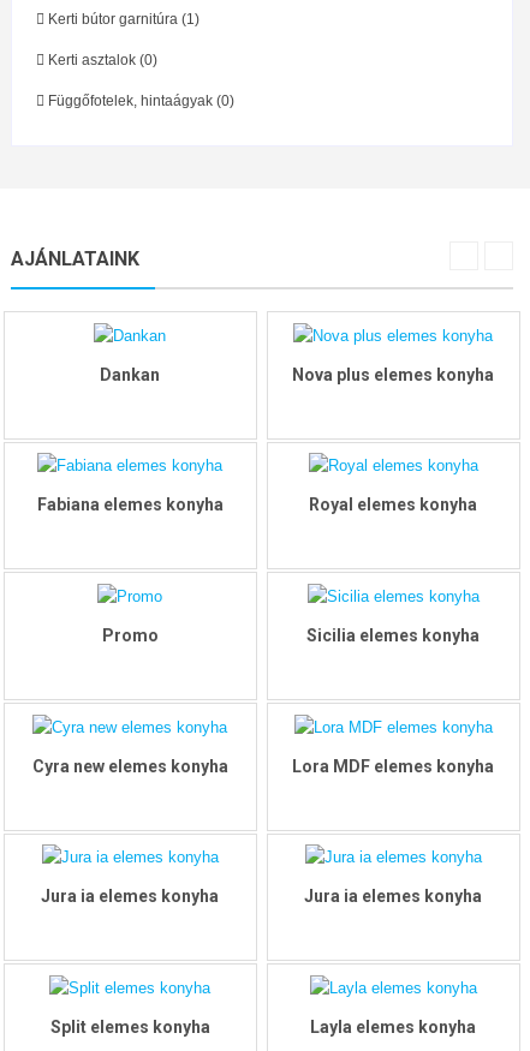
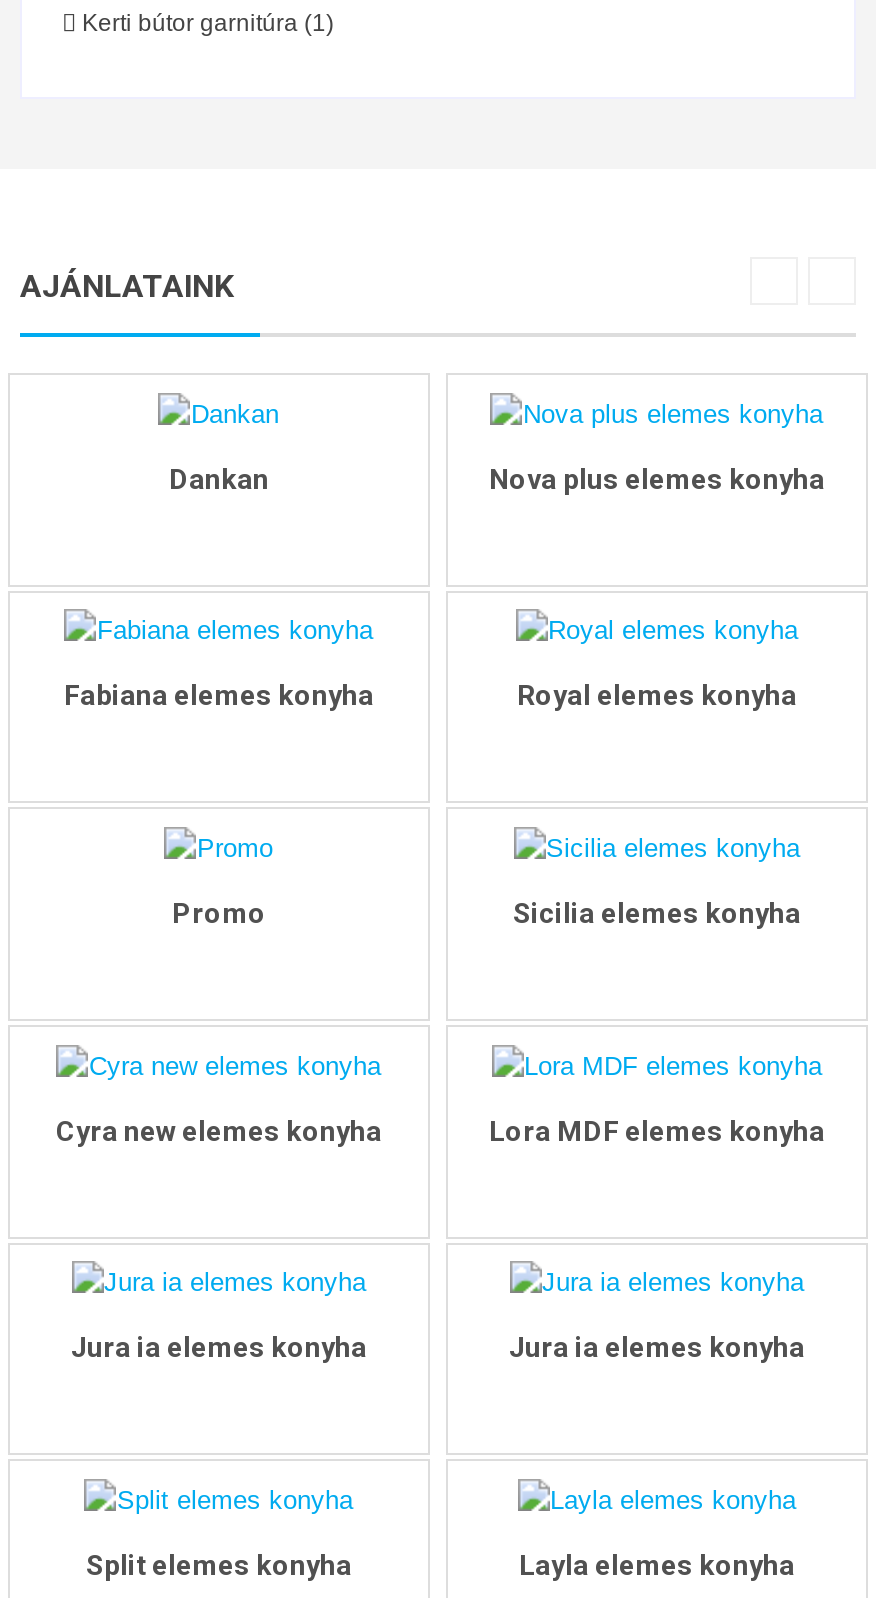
[44,52,234,110] Kerti asztalok (0) | Függőfotelek, hintaágyak (0) -> none

